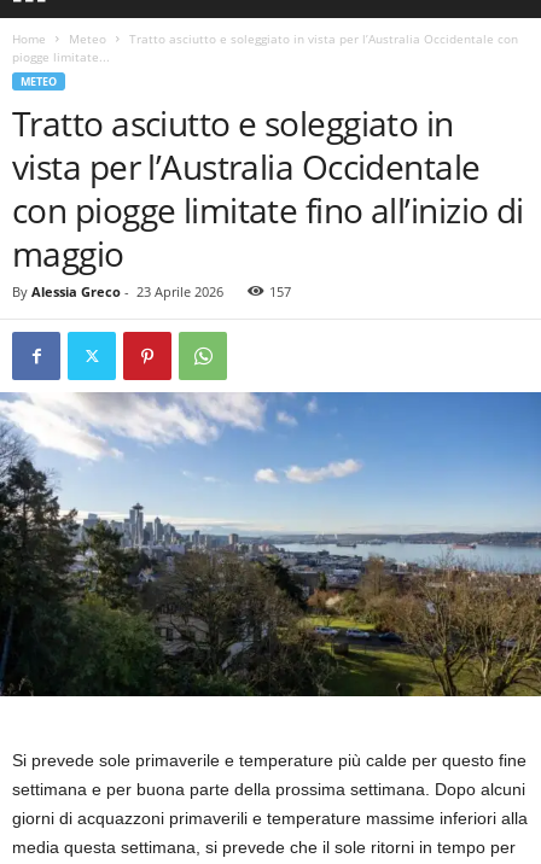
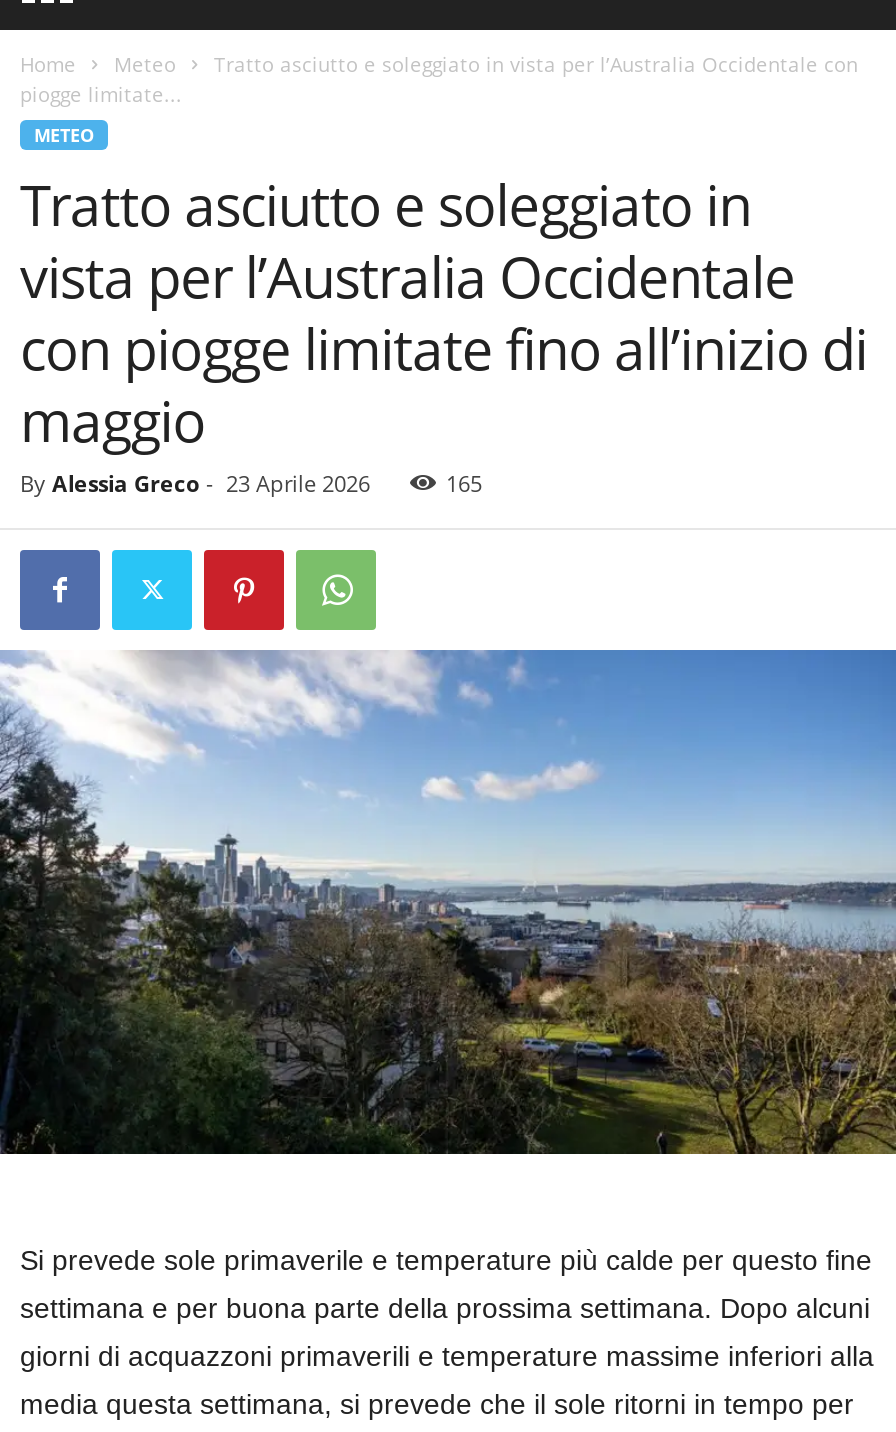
[269,282,291,300] 157 -> [446,468,482,498] 165

